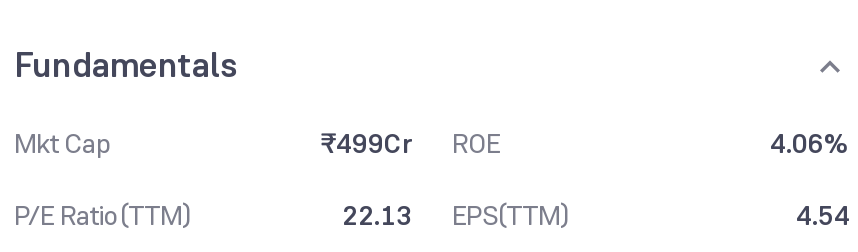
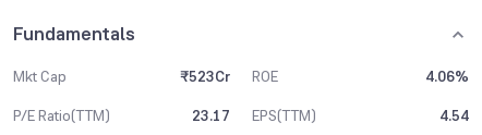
[320,125,500,161] ₹499Cr ROE -> [180,66,278,86] ₹523Cr ROE
[342,197,570,233] 22.13 EPS(TTM) -> [192,106,316,125] 23.17 EPS(TTM)

